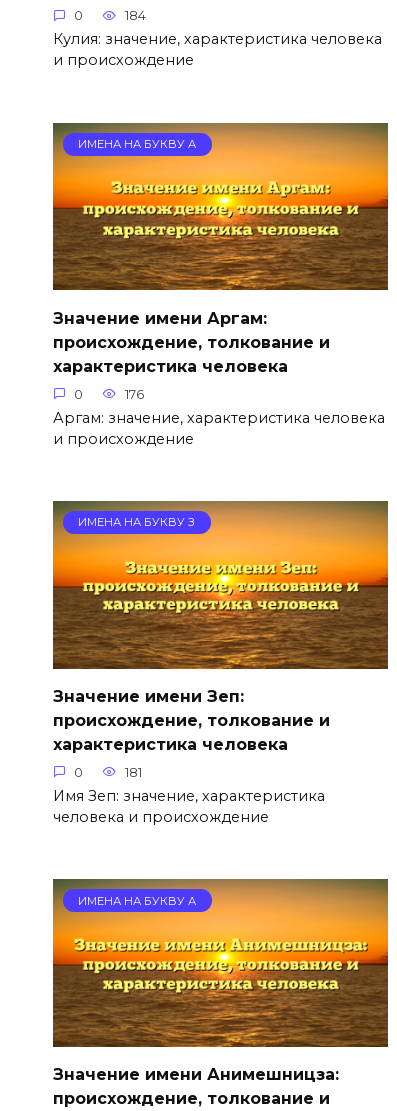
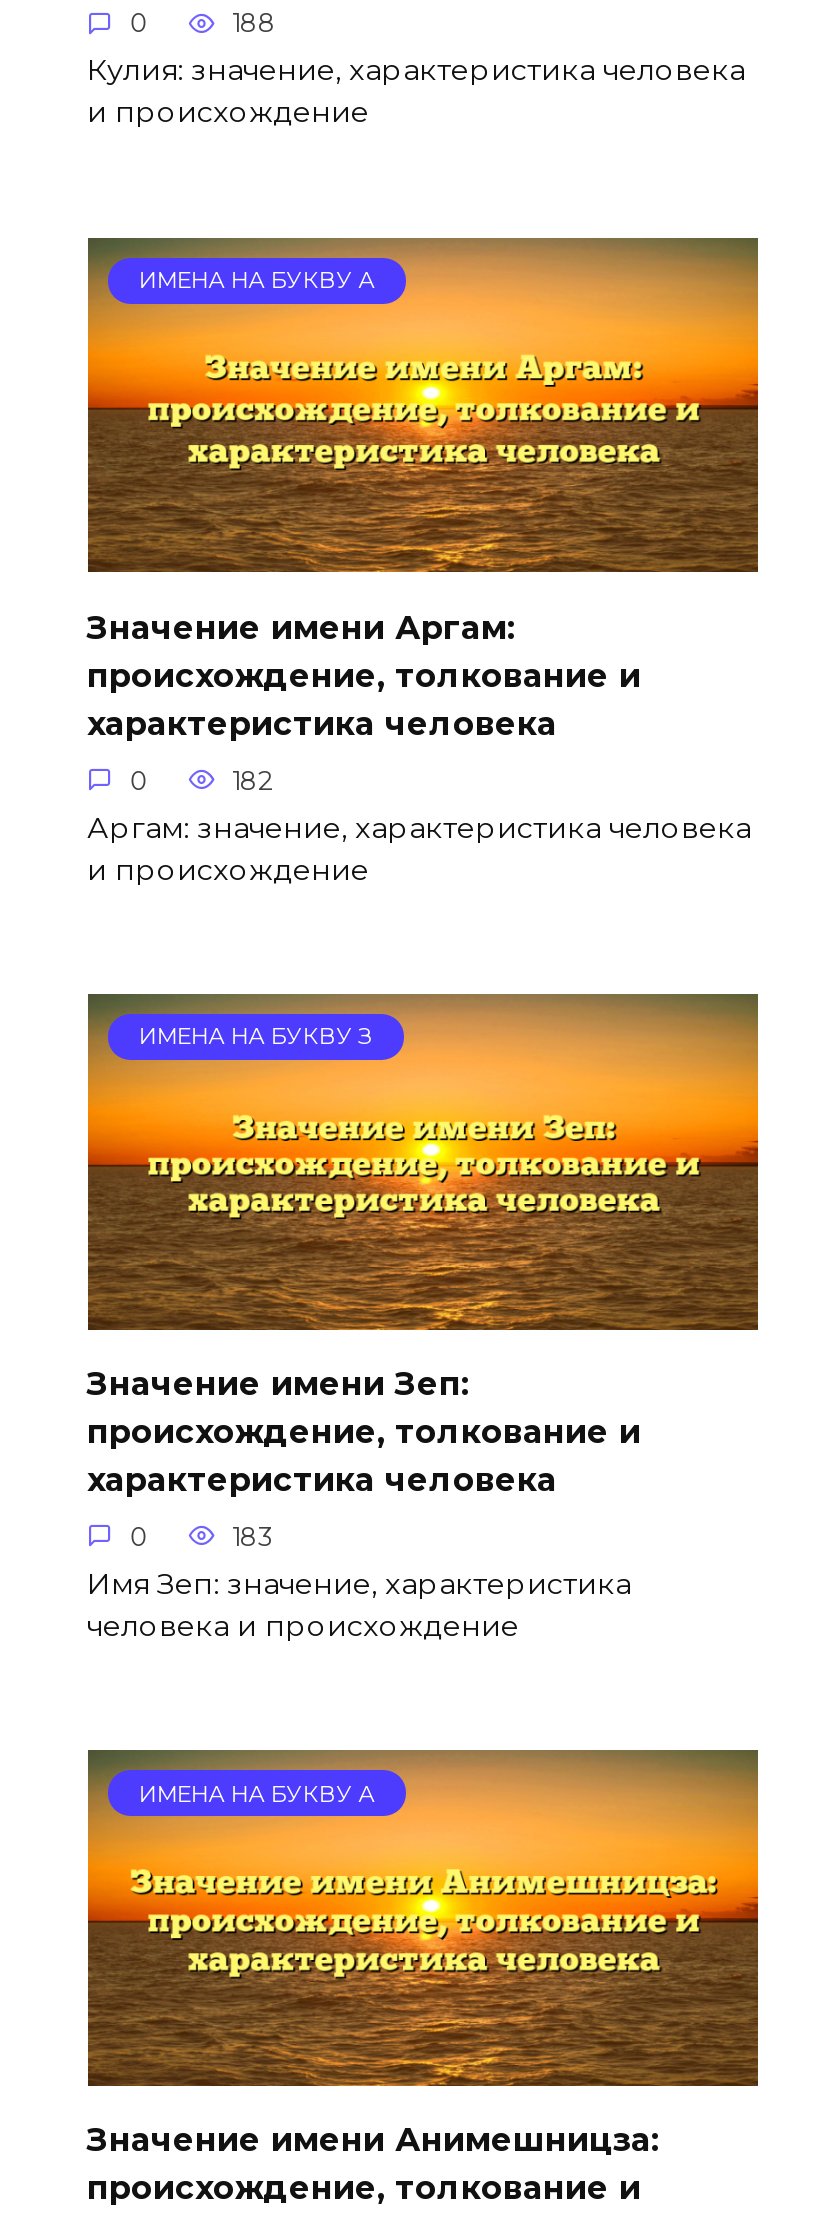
[125,8,146,23] 184 -> [232,9,276,39] 188
[125,387,144,402] 176 -> [232,765,272,795] 182
[125,765,142,780] 181 -> [232,1522,274,1552] 183

